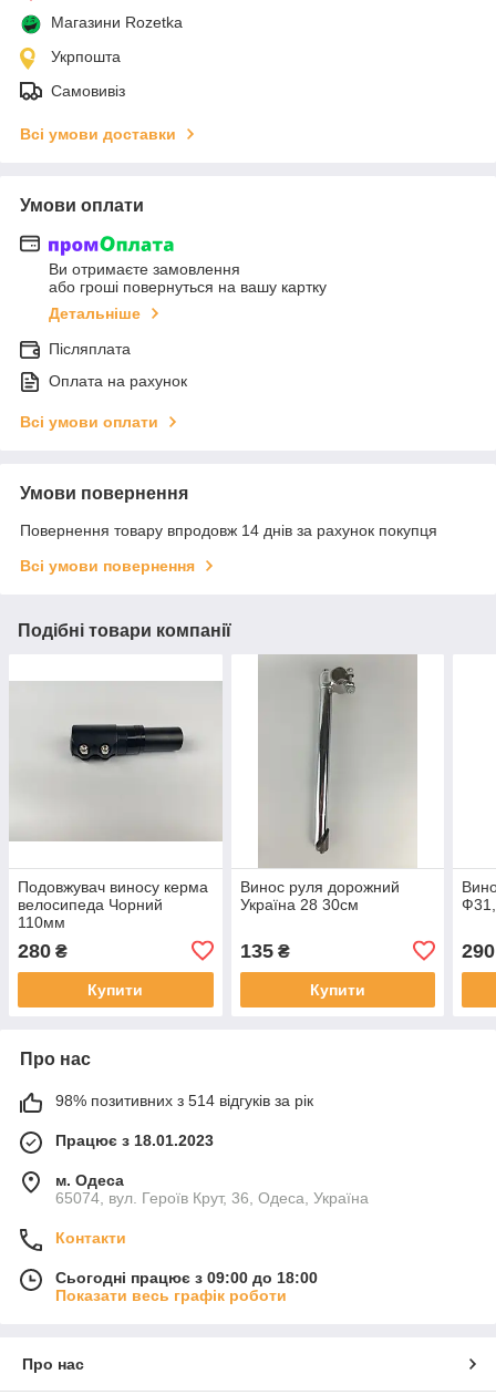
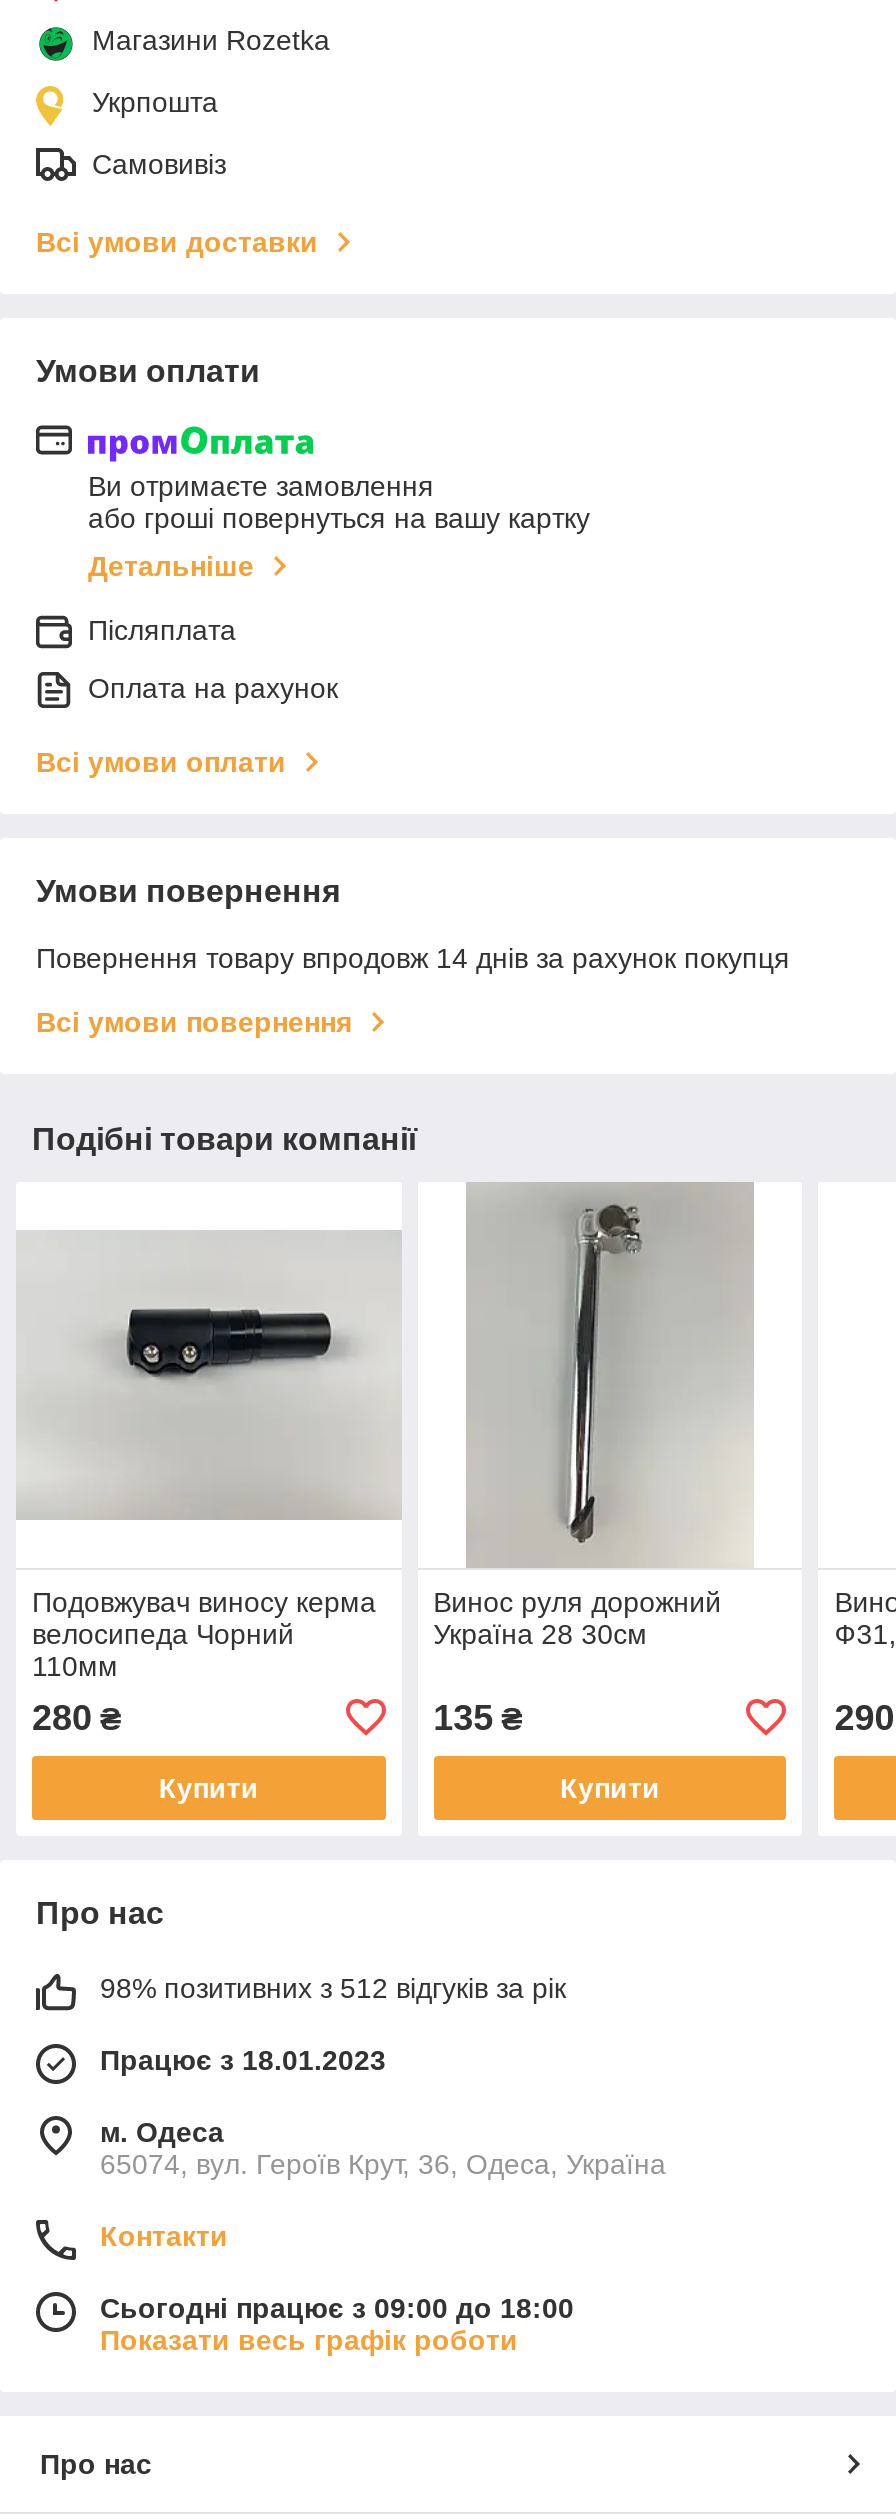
[55,1091,313,1109] 98% позитивних з 514 відгуків за рік -> [100,1972,566,2004] 98% позитивних з 512 відгуків за рік

